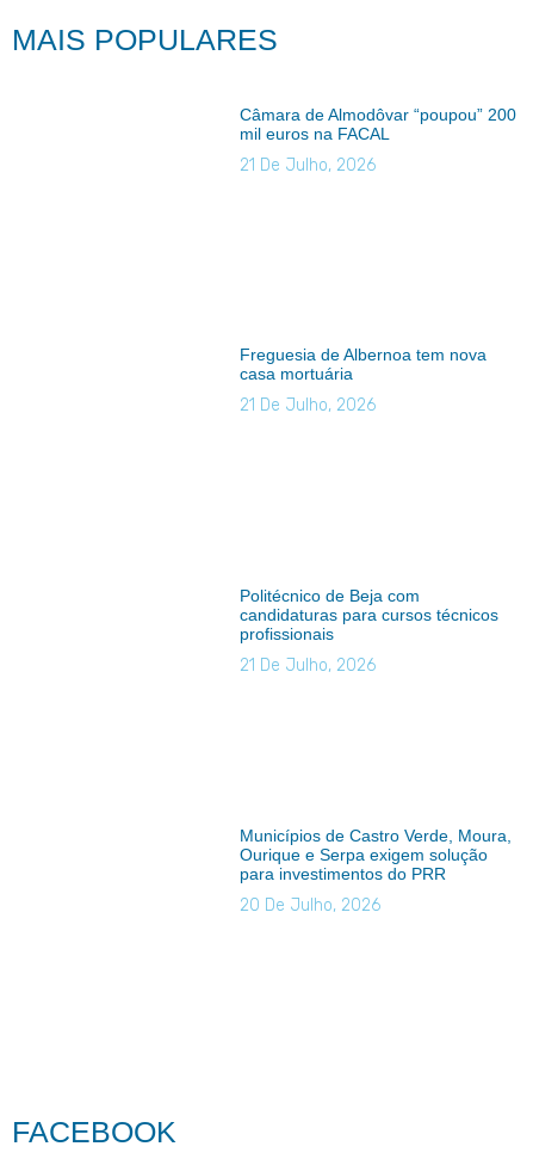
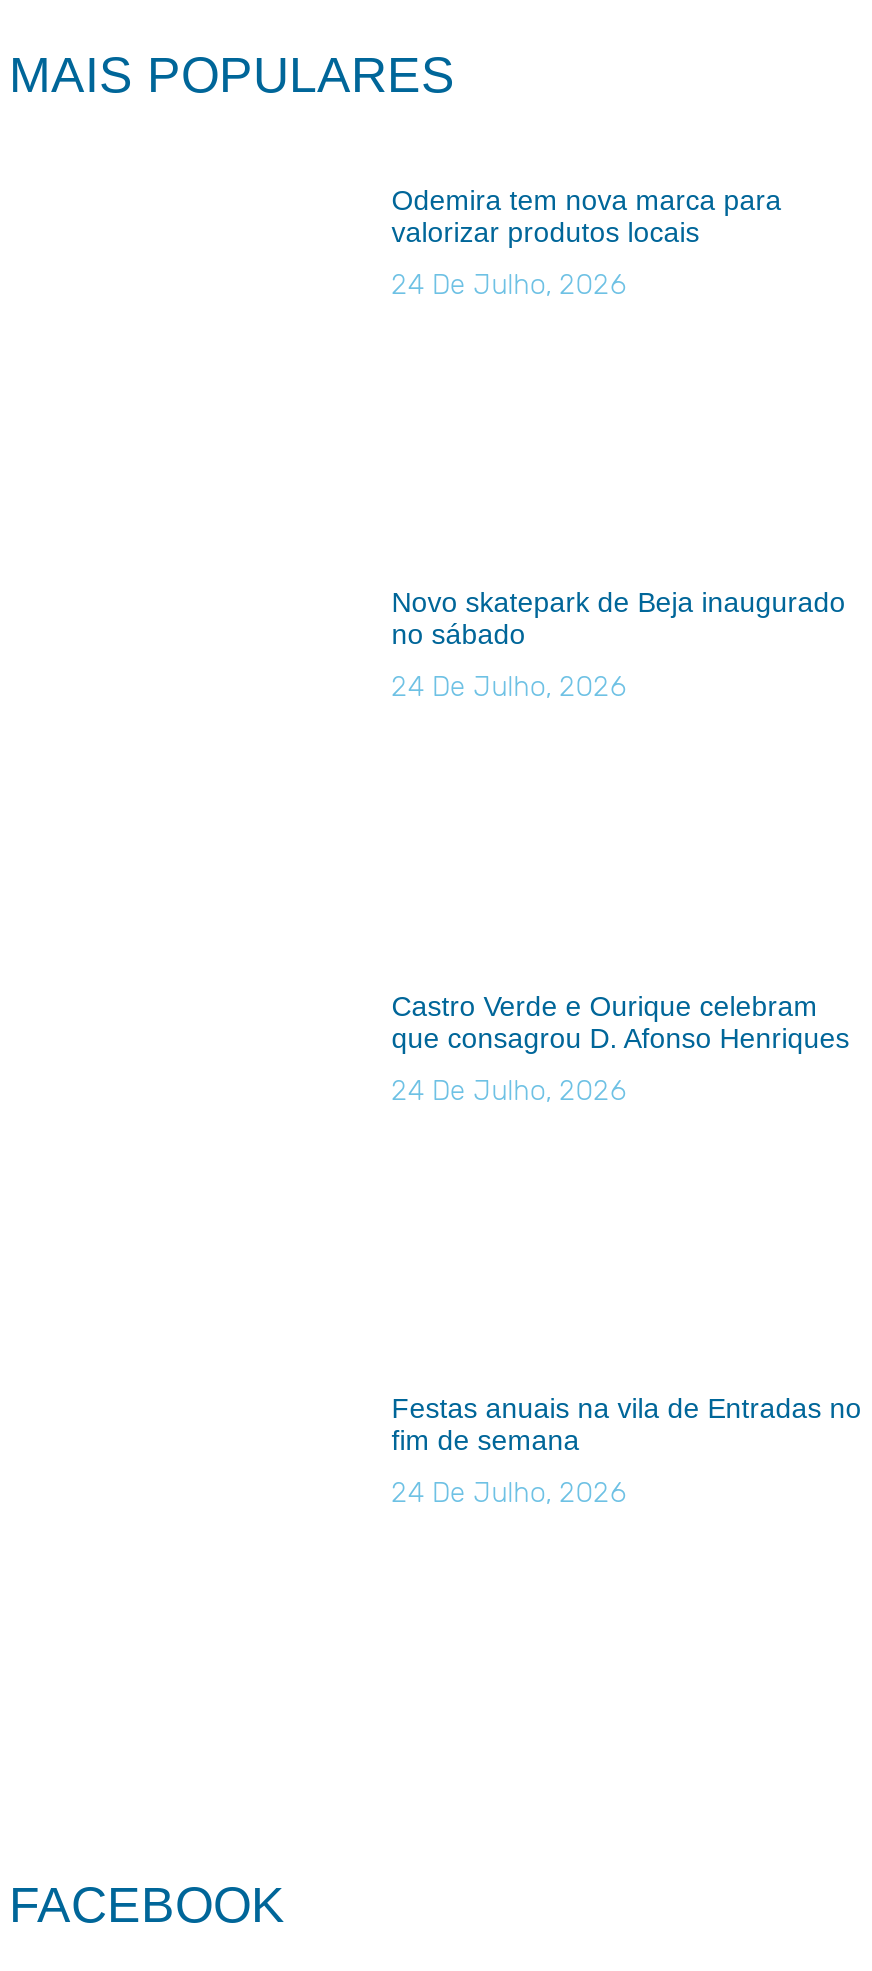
[240,105,517,144] Câmara de Almodôvar “poupou” 200 | mil euros na FACAL -> [391,185,781,249] Odemira tem nova marca para | valorizar produtos locais
[240,156,376,176] 21 De Julho, 2026 -> [391,269,625,303] 24 De Julho, 2026
[240,346,487,384] Freguesia de Albernoa tem nova | casa mortuária -> [391,587,845,651] Novo skatepark de Beja inaugurado | no sábado
[240,396,376,416] 21 De Julho, 2026 -> [391,671,625,705] 24 De Julho, 2026
[240,586,499,643] Politécnico de Beja com | candidaturas para cursos técnicos | profissionais -> [391,989,849,1053] Castro Verde e Ourique celebram | que consagrou D. Afonso Henriques
[240,655,376,675] 21 De Julho, 2026 -> [391,1073,625,1107] 24 De Julho, 2026
[240,826,512,883] Municípios de Castro Verde, Moura, | Ourique e Serpa exigem solução | para investimentos do PRR -> [391,1392,861,1456] Festas anuais na vila de Entradas no | fim de semana
[240,895,381,915] 20 De Julho, 2026 -> [391,1476,625,1510] 24 De Julho, 2026

